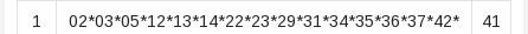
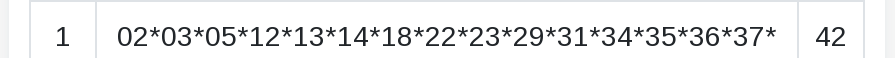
[69,12,459,30] 02*03*05*12*13*14*22*23*29*31*34*35*36*37*42* -> [117,20,777,52] 02*03*05*12*13*14*18*22*23*29*31*34*35*36*37*
[482,12,501,30] 41 -> [815,20,847,52] 42

